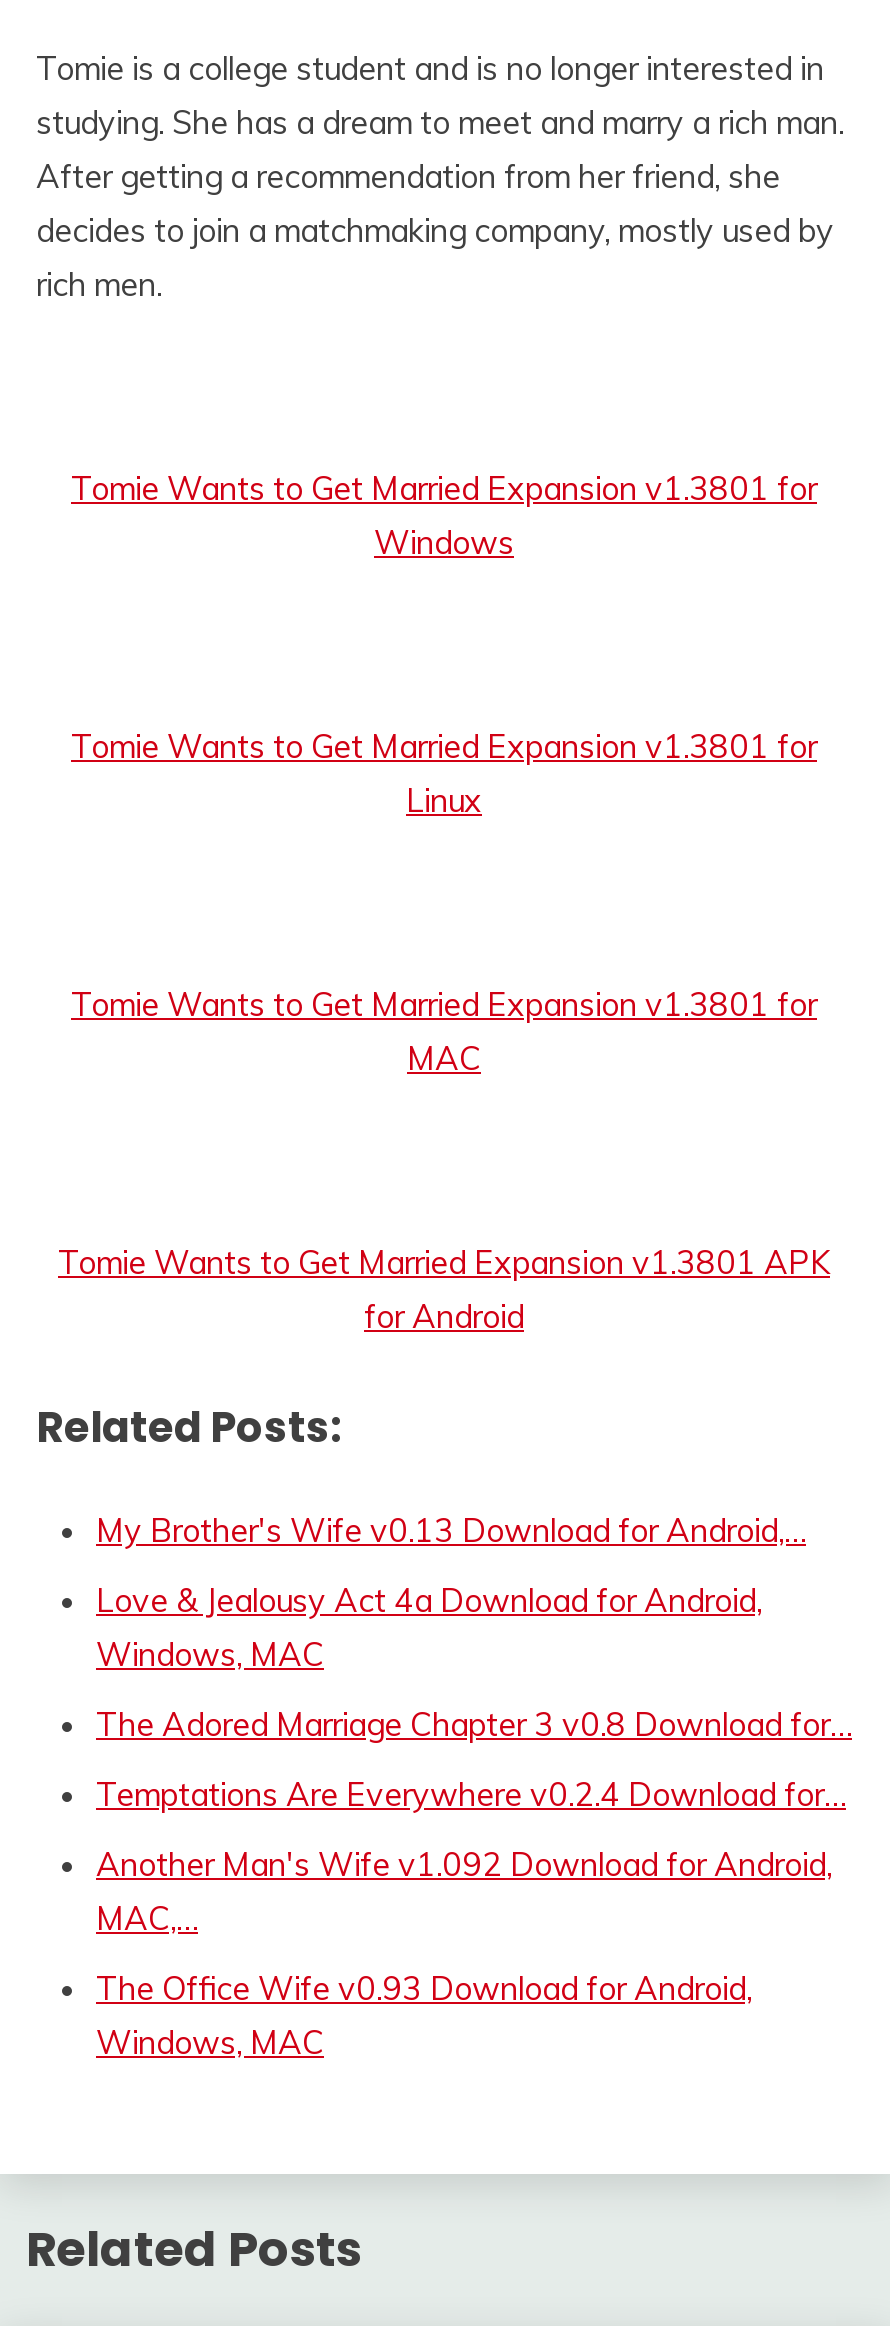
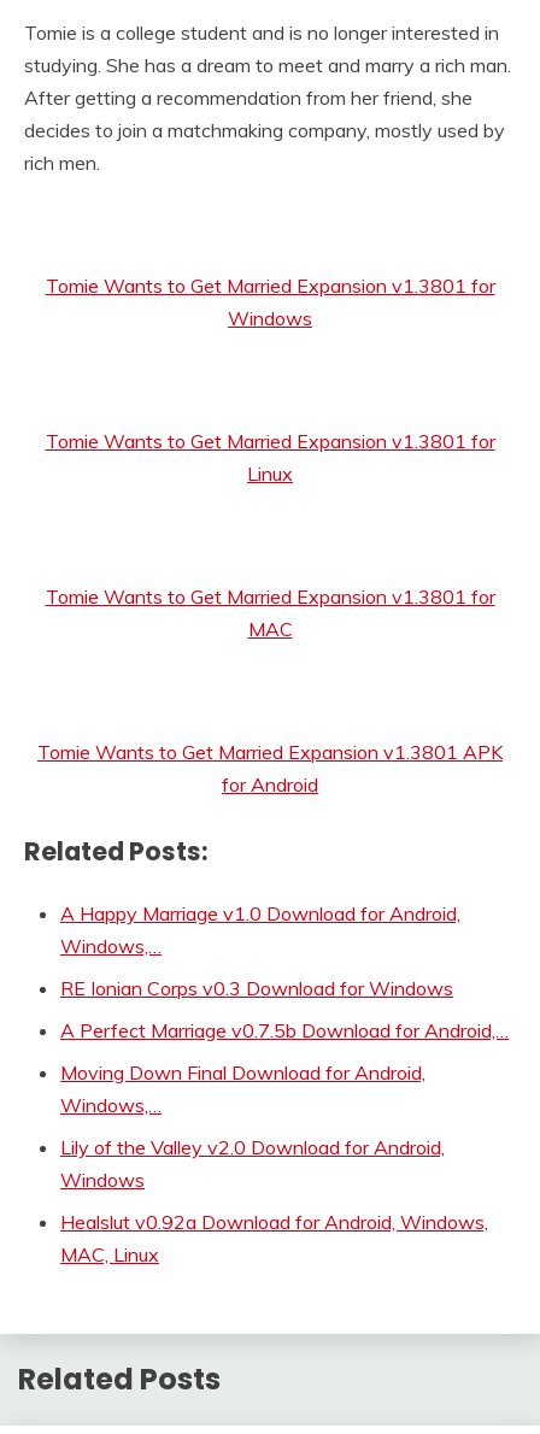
[96,1511,806,1551] My Brother's Wife v0.13 Download for Android,… -> [60,902,460,958] A Happy Marriage v1.0 Download for Android, | Windows,…
[96,1581,762,1675] Love & Jealousy Act 4a Download for Android, | Windows, MAC -> [60,976,453,1001] RE Ionian Corps v0.3 Download for Windows
[96,1705,852,1745] The Adored Marriage Chapter 3 v0.8 Download for… -> [60,1019,509,1043] A Perfect Marriage v0.7.5b Download for Android,…
[96,1775,846,1815] Temptations Are Everywhere v0.2.4 Download for… -> [60,1061,425,1117] Moving Down Final Download for Android, | Windows,…
[96,1845,832,1939] Another Man's Wife v1.092 Download for Android, | MAC,… -> [60,1136,445,1192] Lily of the Valley v2.0 Download for Android, | Windows
[96,1969,752,2063] The Office Wife v0.93 Download for Android, | Windows, MAC -> [60,1210,488,1267] Healslut v0.92a Download for Android, Windows, | MAC, Linux

